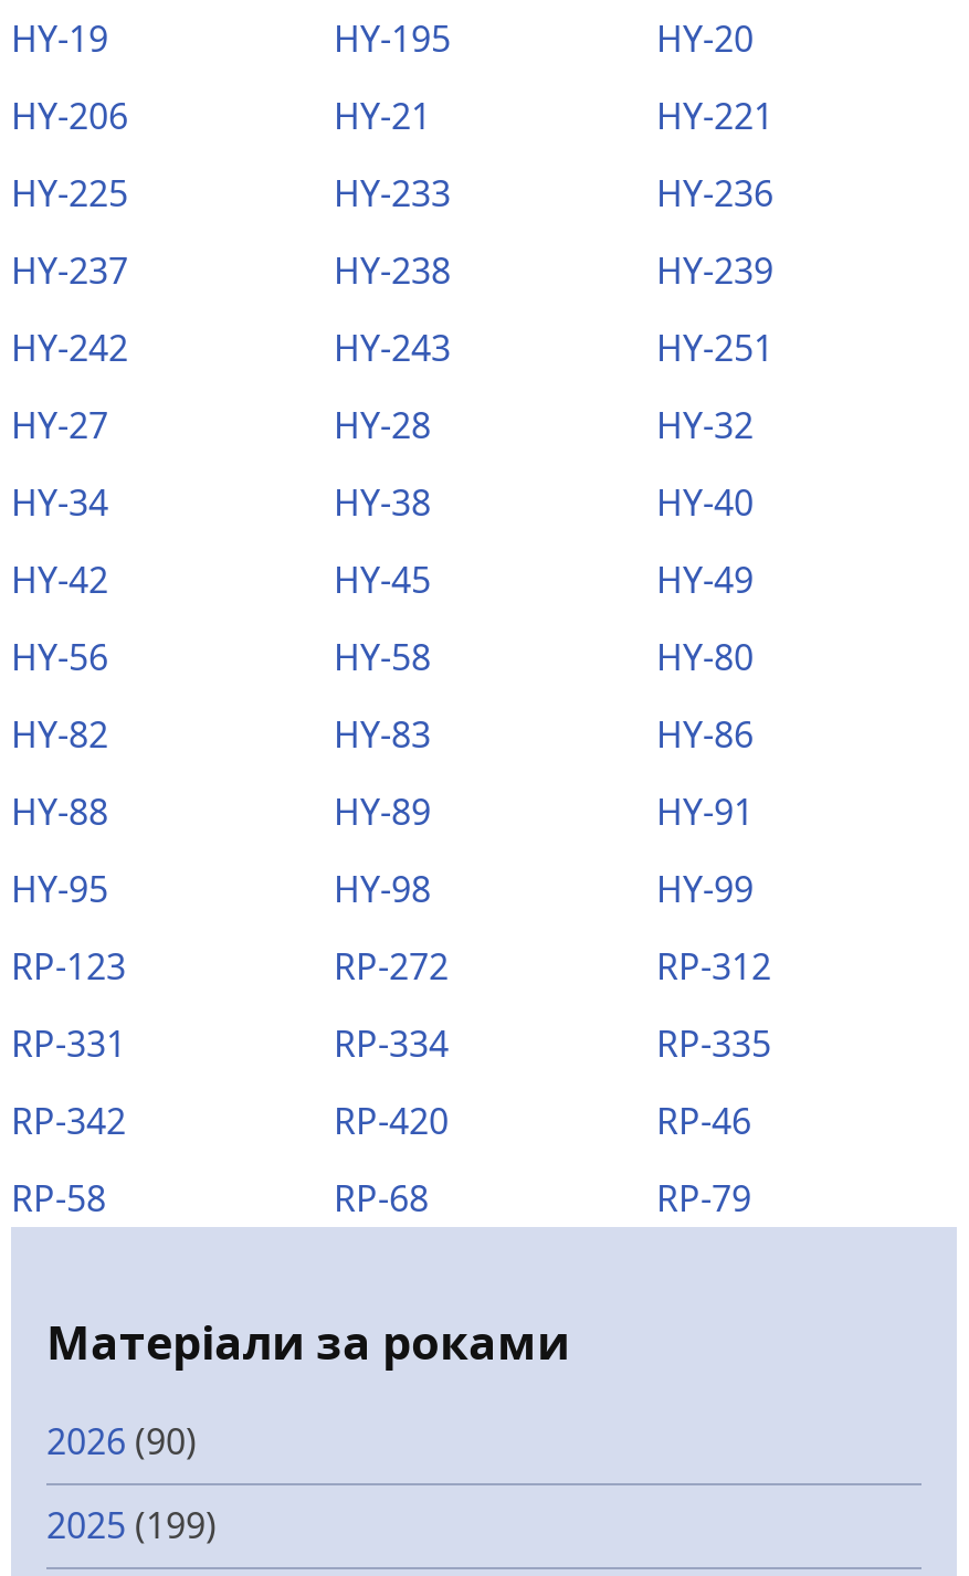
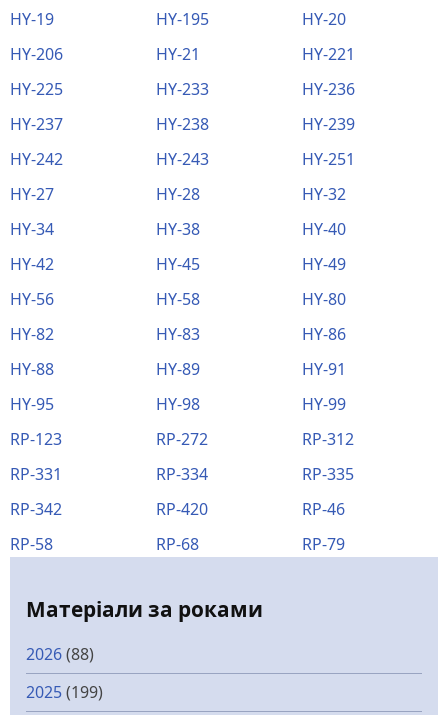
[46,1417,197,1466] 2026 (90) -> [26,643,94,665] 2026 (88)

